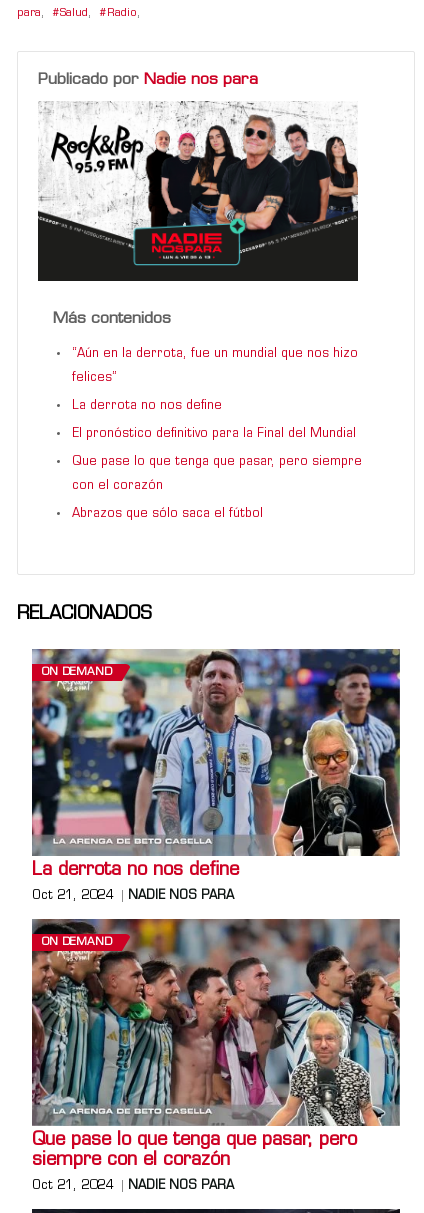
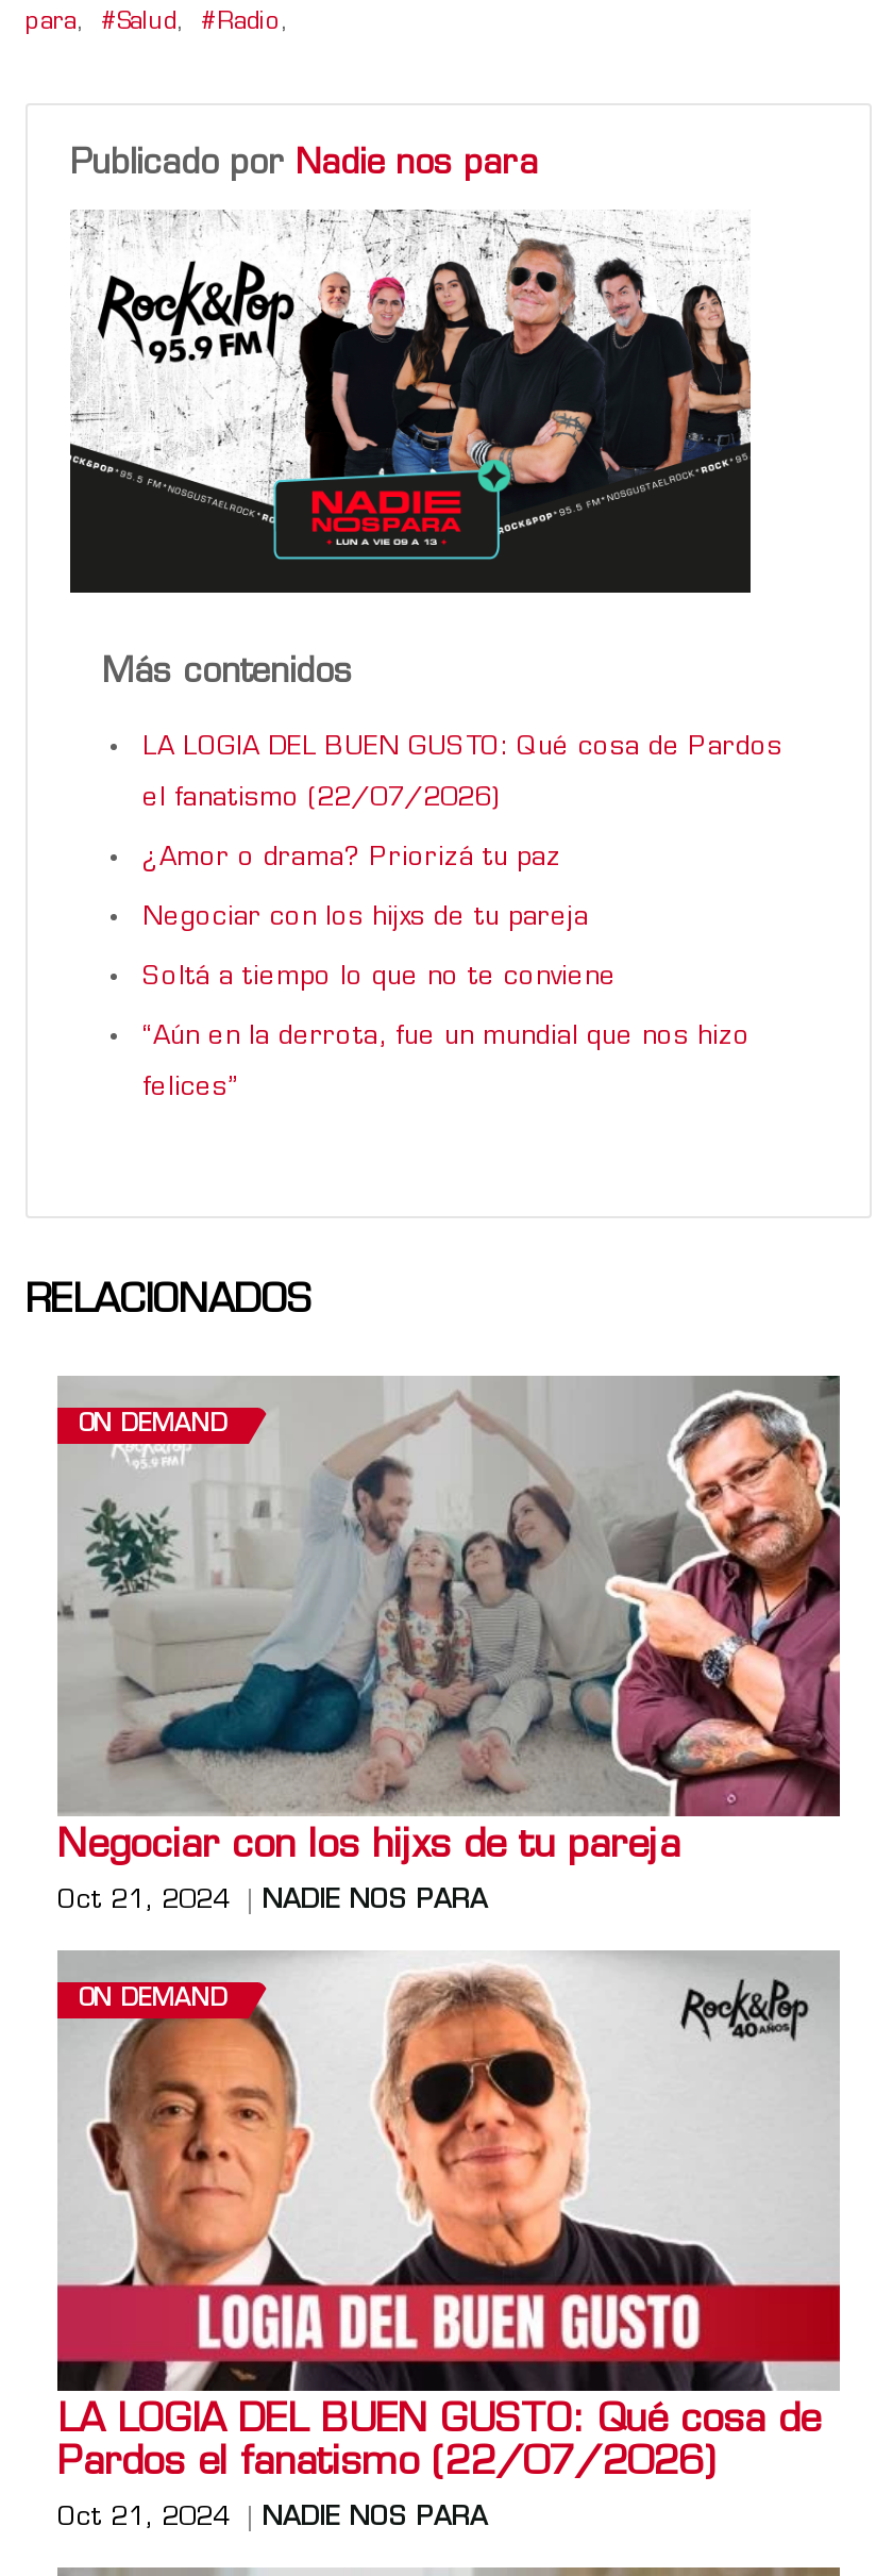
none -> [142,734,782,990] LA LOGIA DEL BUEN GUSTO: Qué cosa de Pardos | el fanatismo (22/07/2026) | ¿Amor o drama? Priorizá tu paz | Negociar con los hijxs de tu pareja | Soltá a tiempo lo que no te conviene
moved [72,348,358,384] -> [142,1024,751,1100]: “Aún en la derrota, fue un mundial que nos hizo | felices”
[72,400,362,520] La derrota no nos define | El pronóstico definitivo para la Final del Mundial | Que pase lo que tenga que pasar, pero siempre | con el corazón | Abrazos que sólo saca el fútbol -> none
[32,648,401,880] [image] | La derrota no nos define -> [57,1374,842,1867] [image] | Negociar con los hijxs de tu pareja
[31,918,401,1170] [image] | Que pase lo que tenga que pasar, pero | siempre con el corazón -> [55,1950,842,2484] [image] | LA LOGIA DEL BUEN GUSTO: Qué cosa de | Pardos el fanatismo (22/07/2026)

